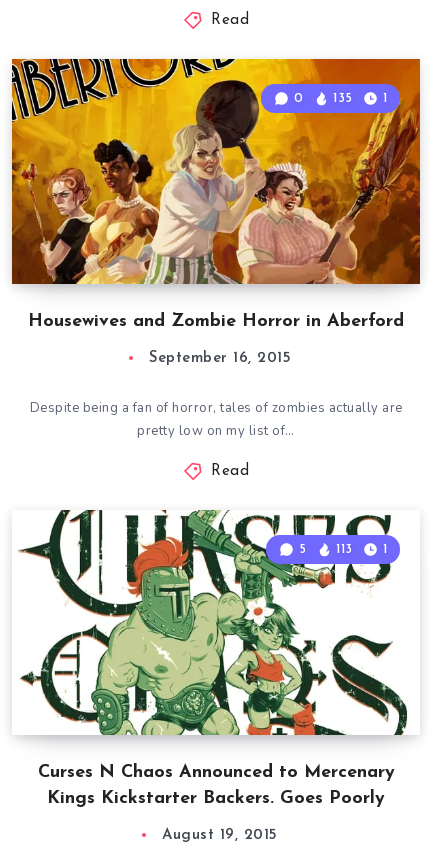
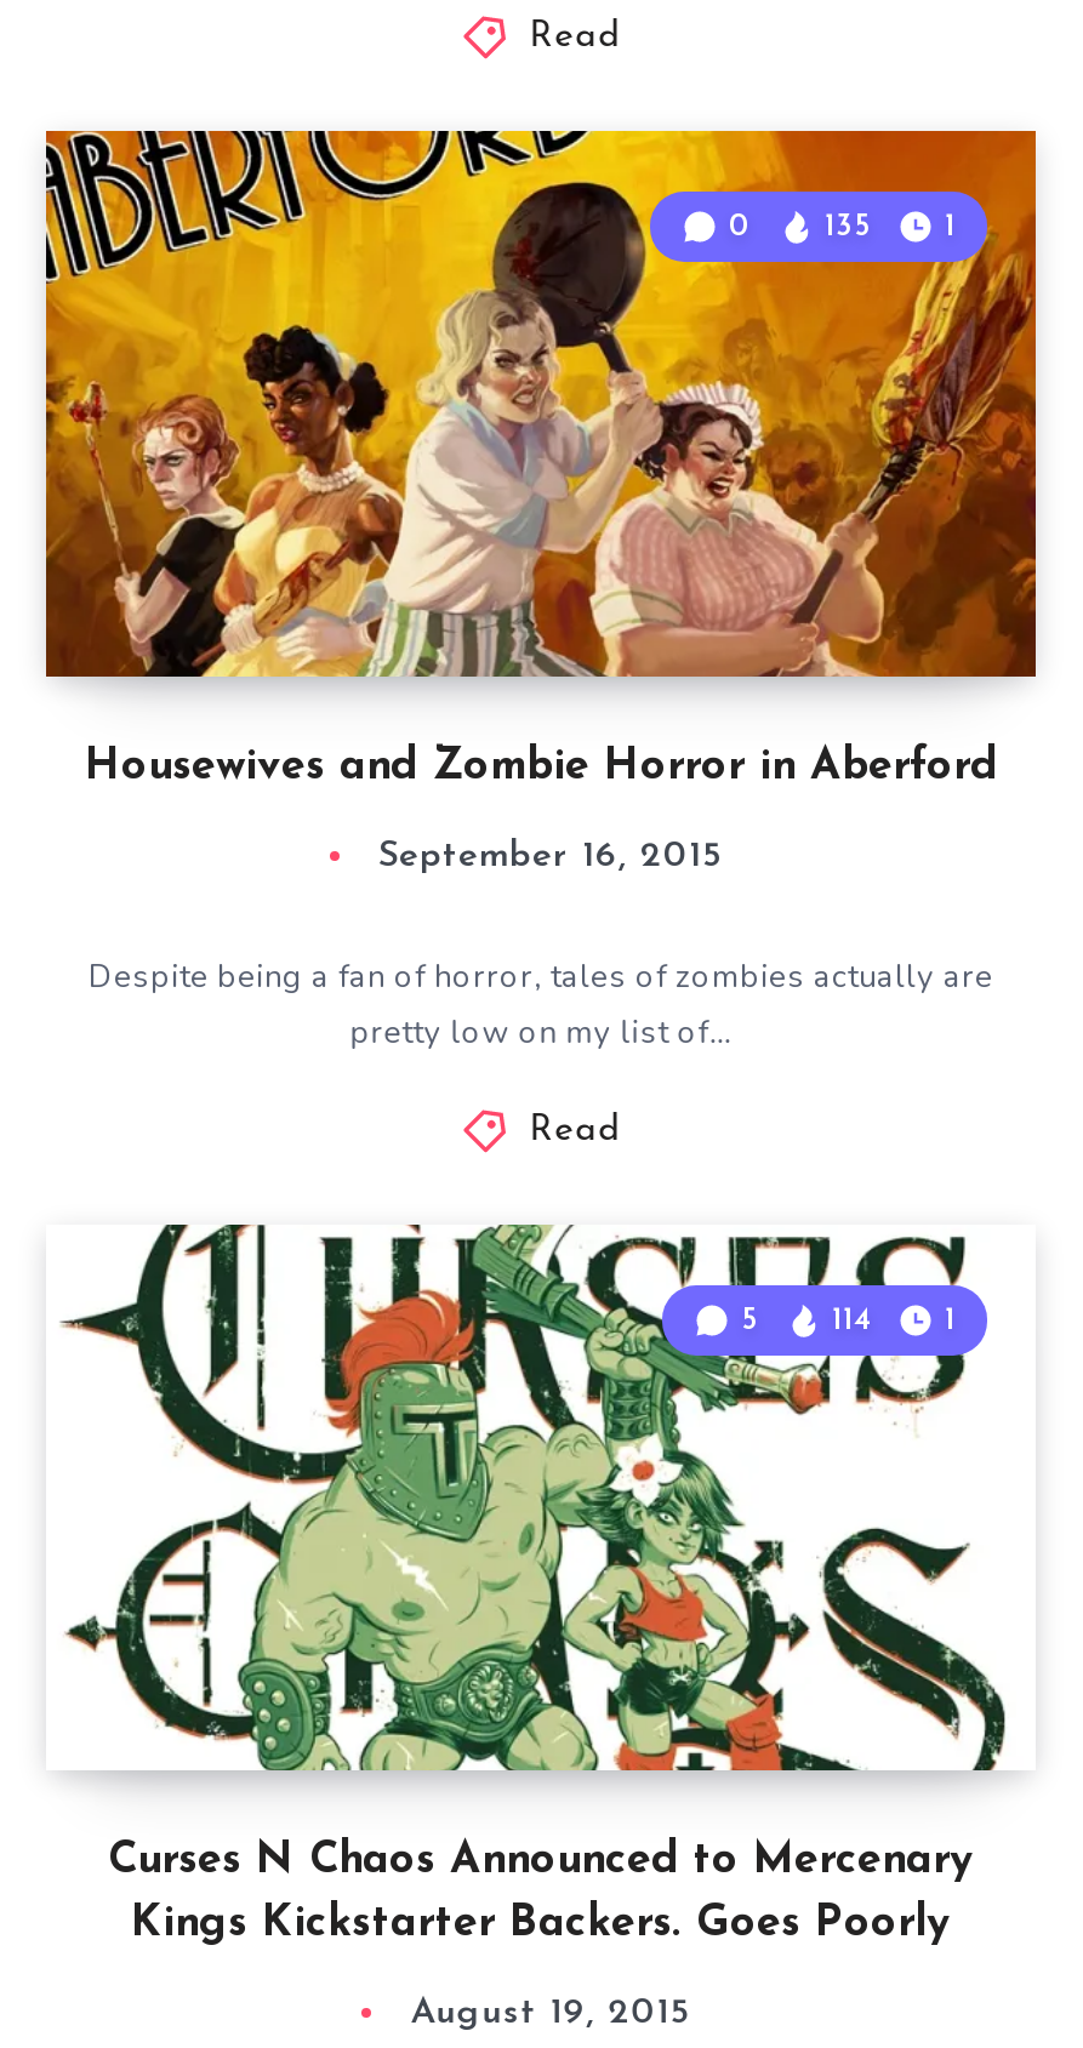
[298,543,387,556] 5 113 1 -> [741,1305,956,1336] 5 114 1

